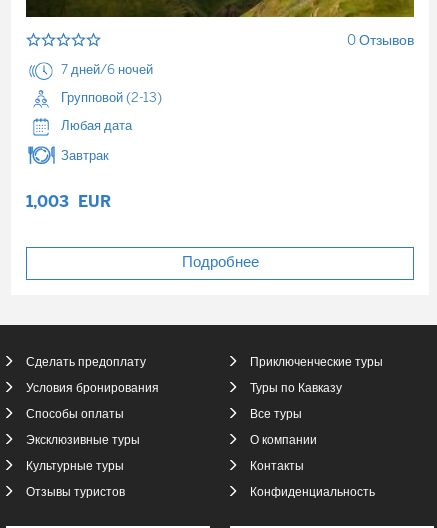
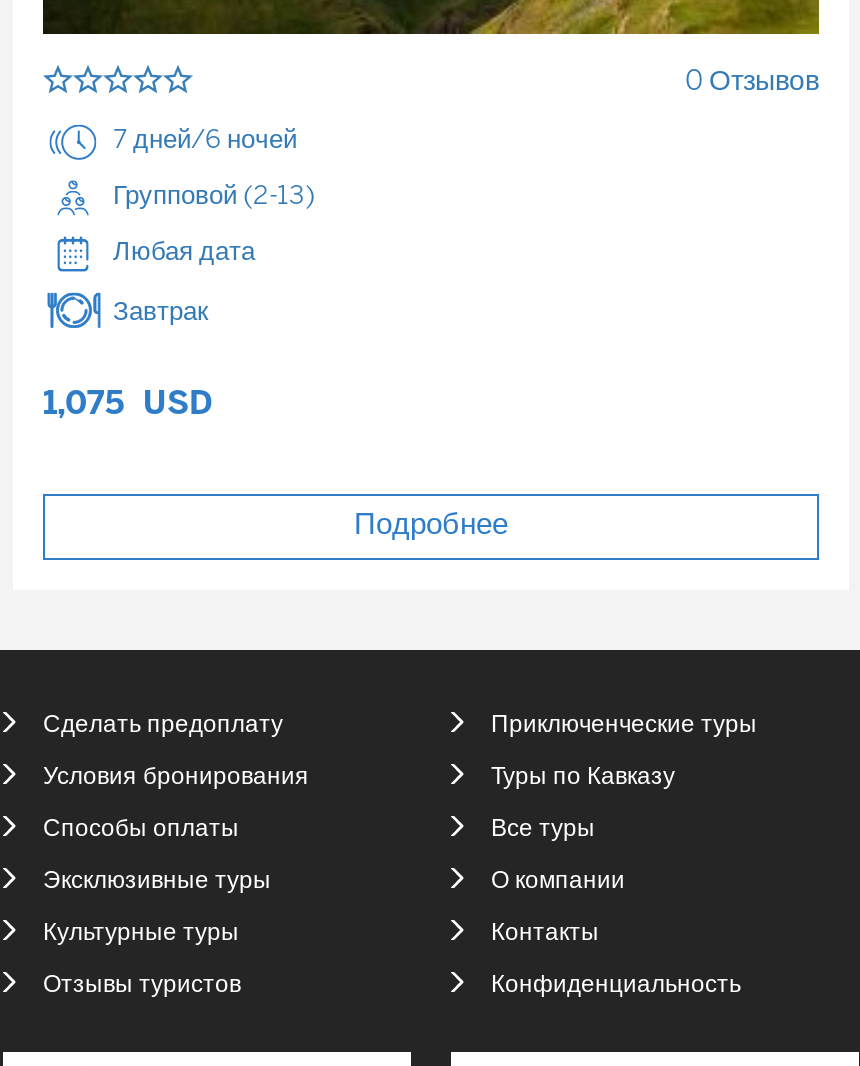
[26,195,111,210] 1,003 EUR -> [43,389,213,419] 1,075 USD

